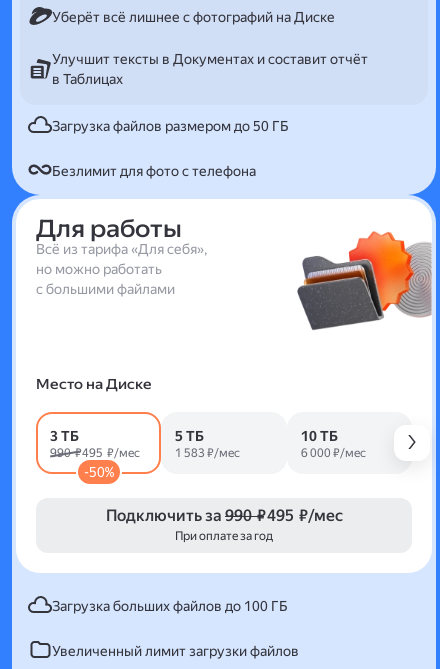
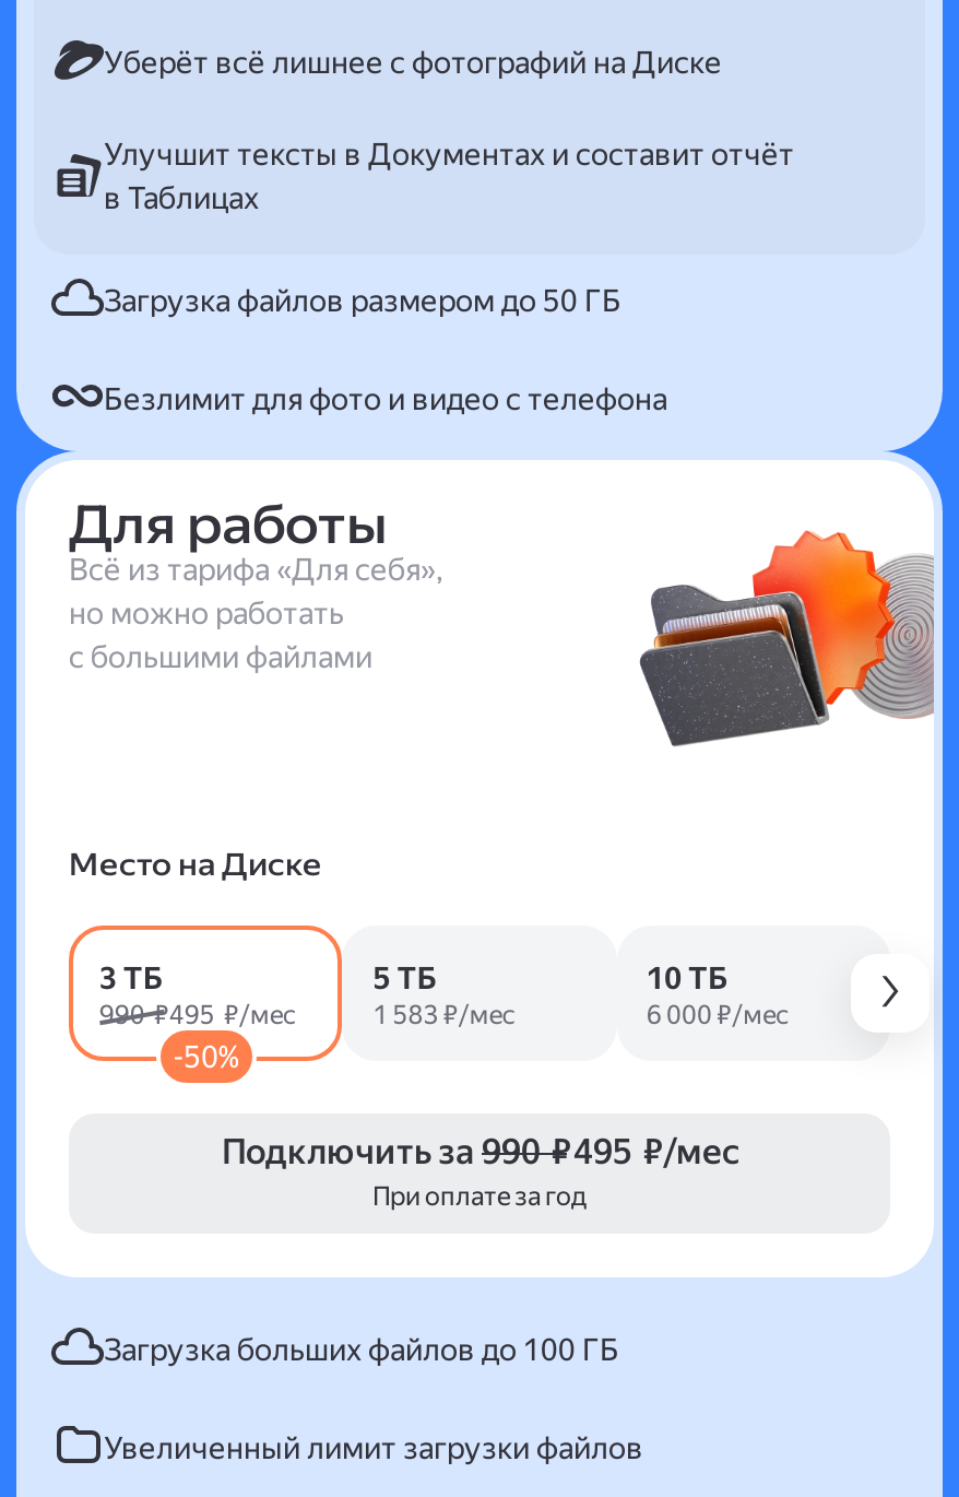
[52,162,256,178] Безлимит для фото с телефона -> [104,380,667,415] Безлимит для фото и видео с телефона

